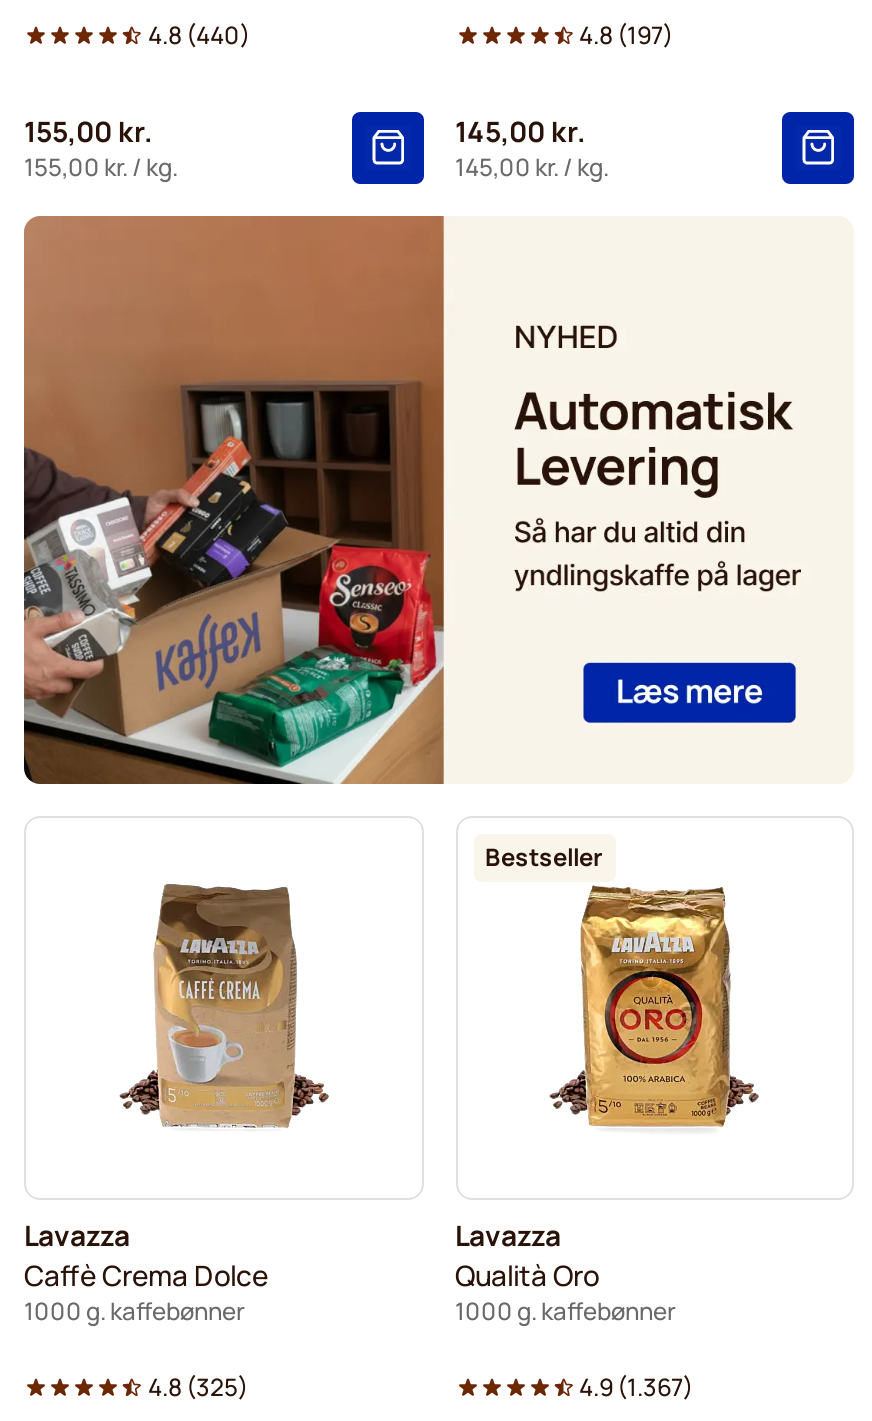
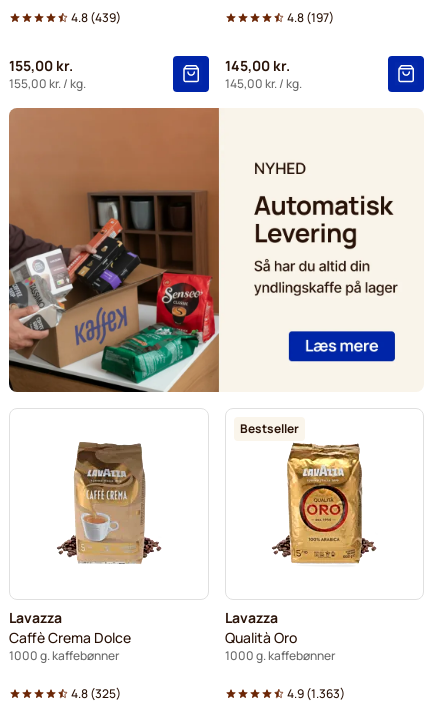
[148,18,250,52] 4.8 (440) -> [71,9,121,26] 4.8 (439)
[579,1371,693,1405] 4.9 (1.367) -> [286,685,344,702] 4.9 (1.363)

